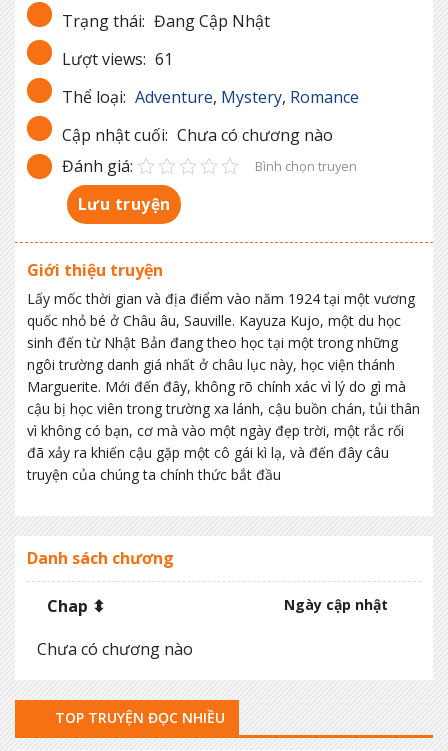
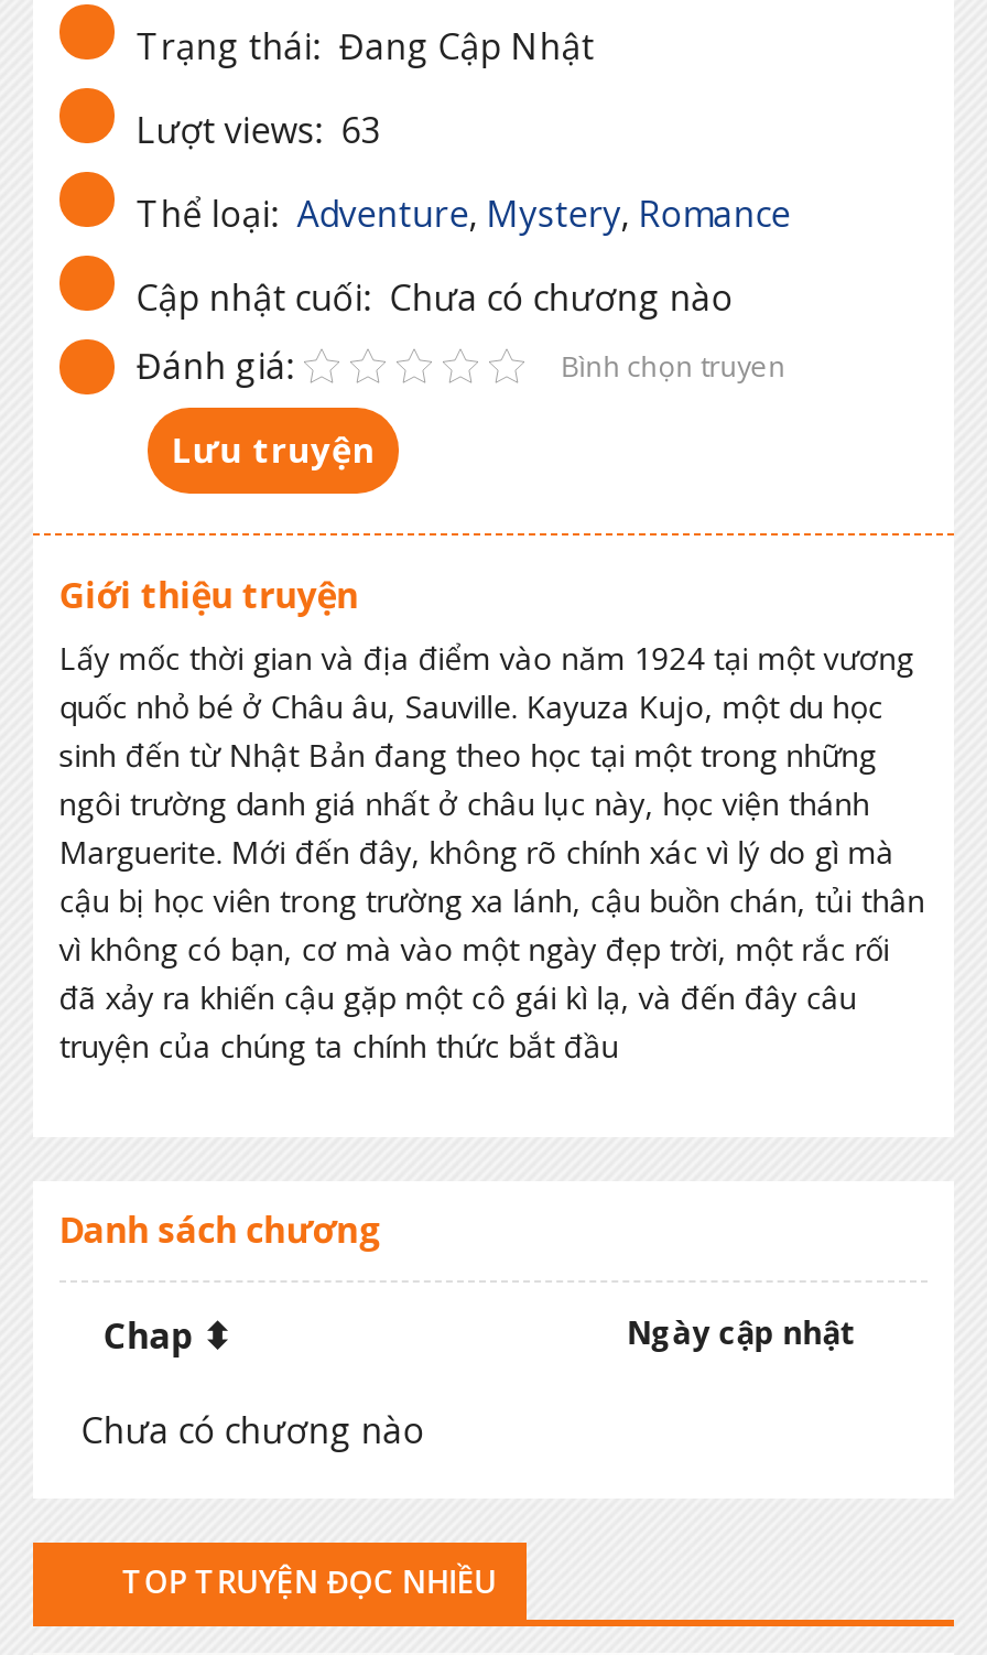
[62,48,173,70] Lượt views: 61 -> [136,105,381,154] Lượt views: 63

